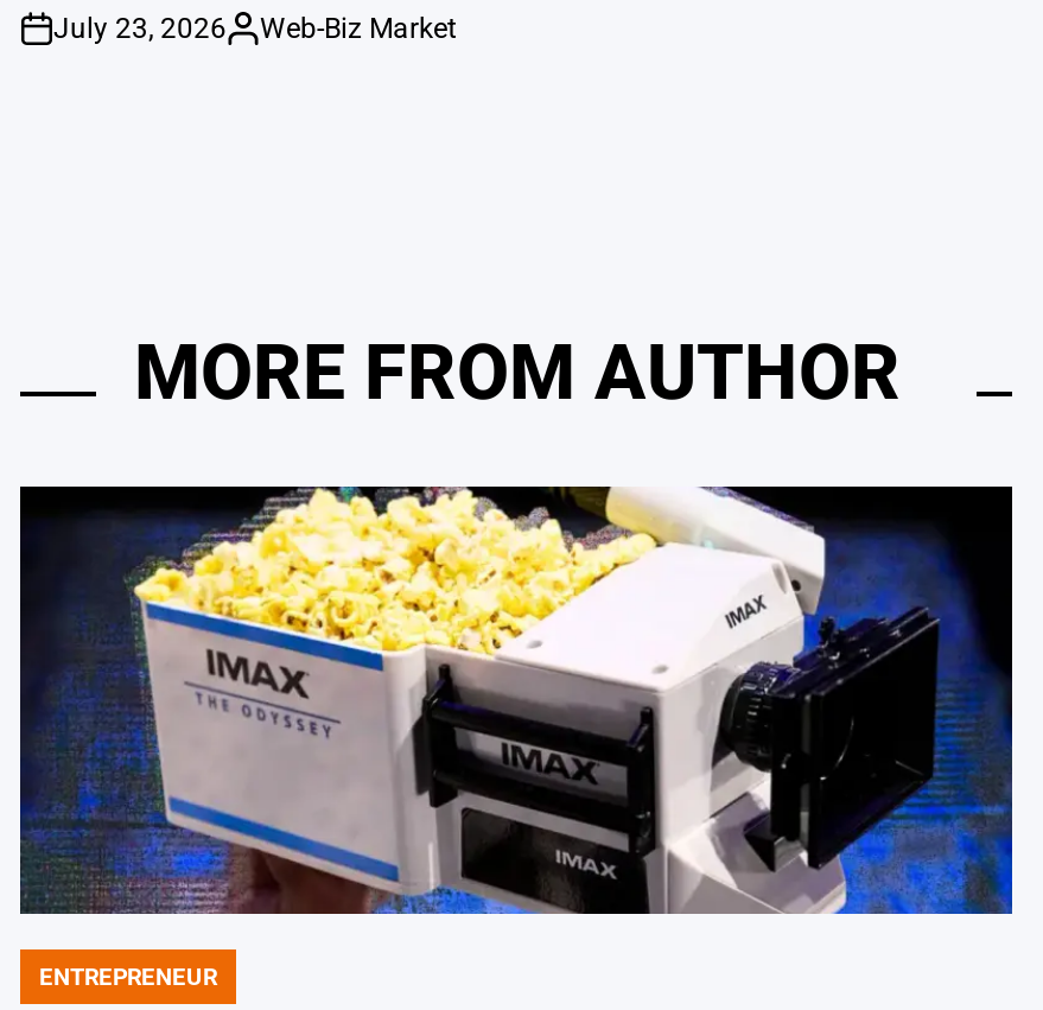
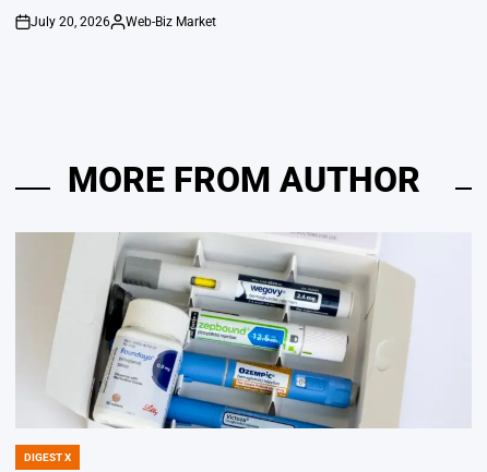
[53,12,457,46] July 23, 2026 Web-Biz Market -> [31,14,216,29] July 20, 2026 Web-Biz Market
[18,483,1015,990] [image] | ENTREPRENEUR -> [15,231,472,463] [image] | DIGEST X

